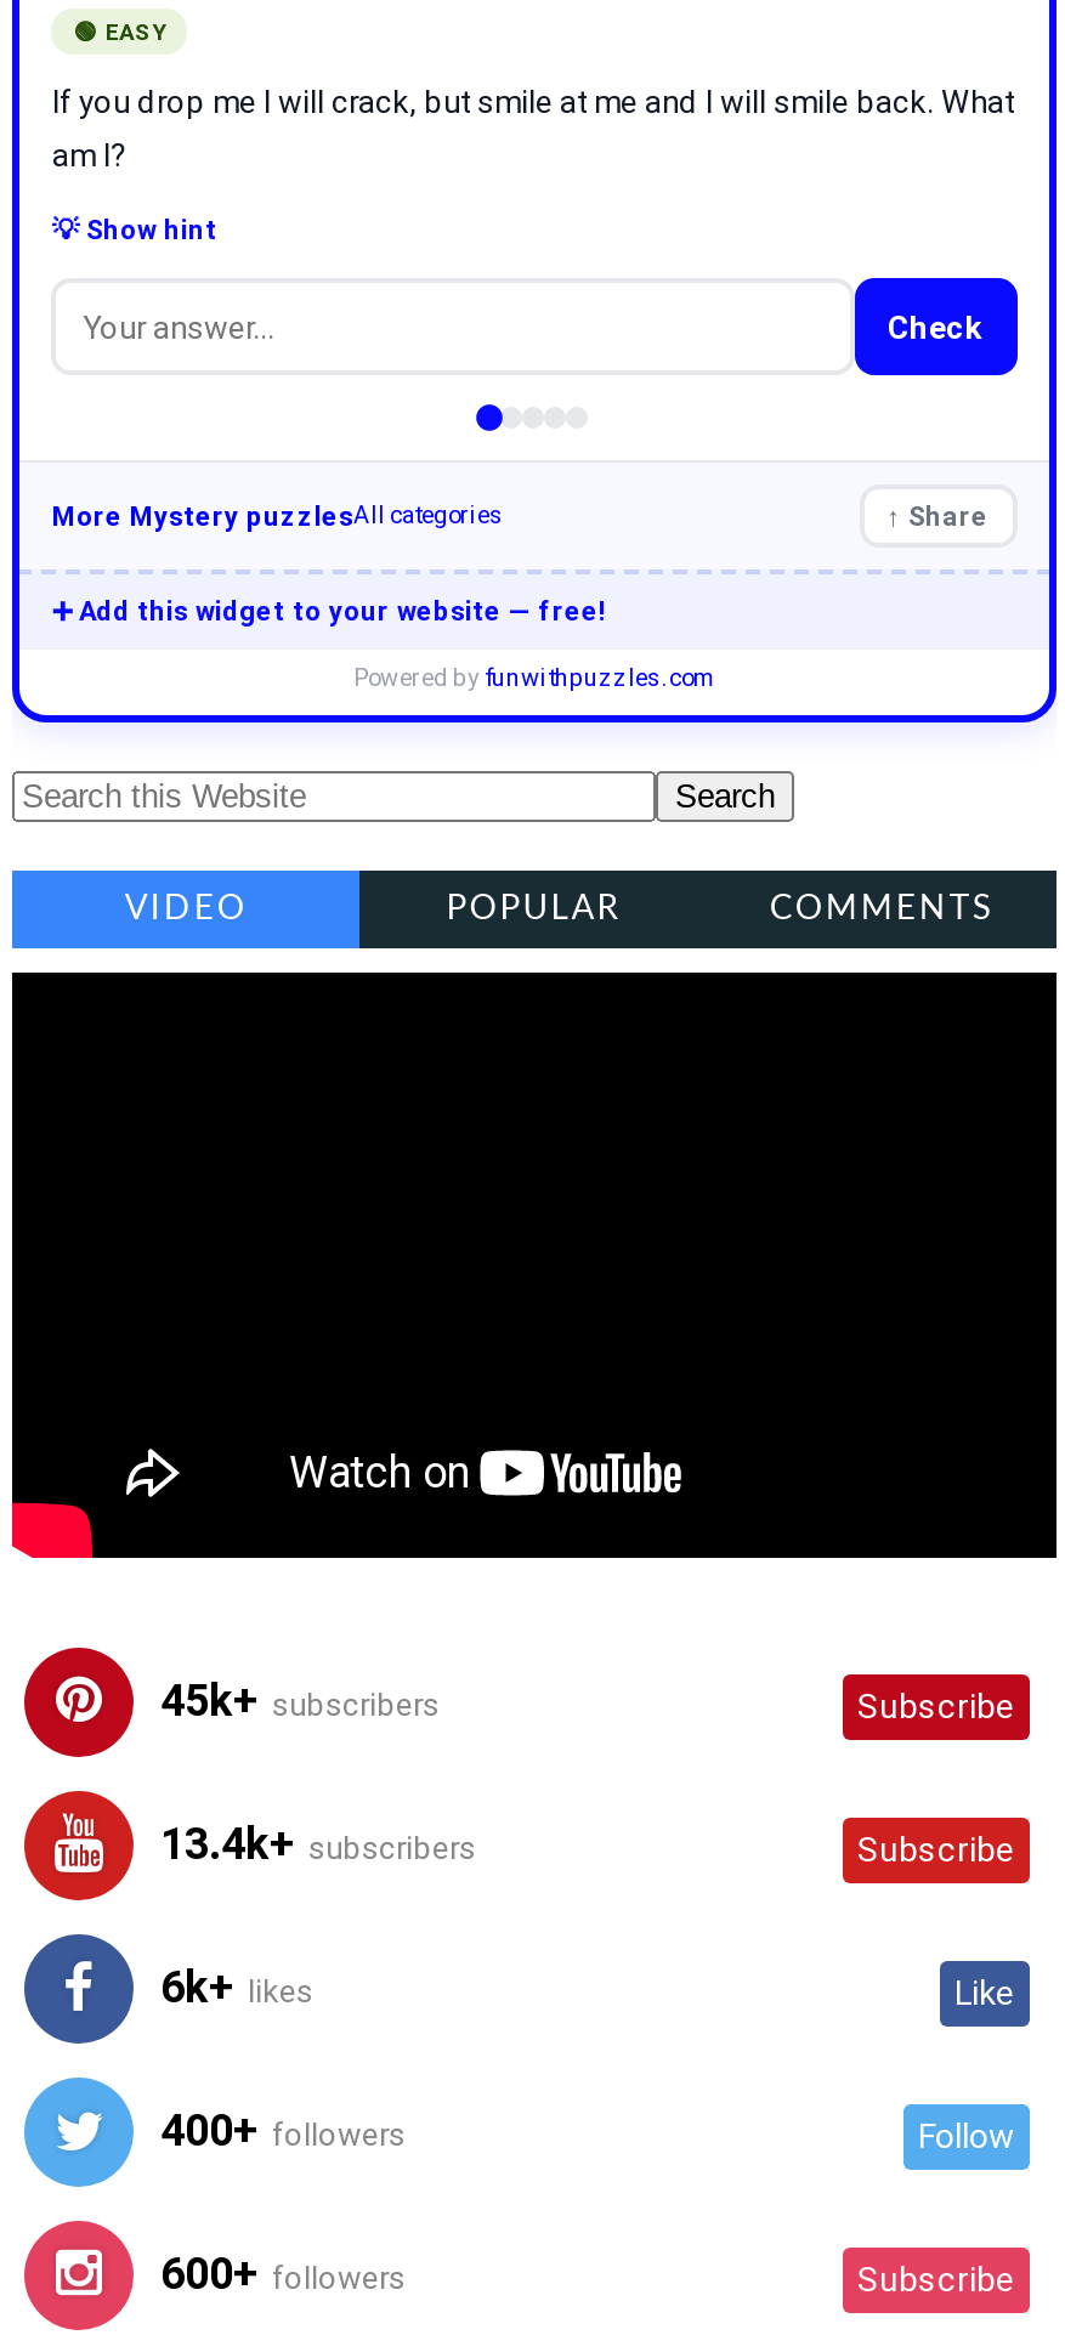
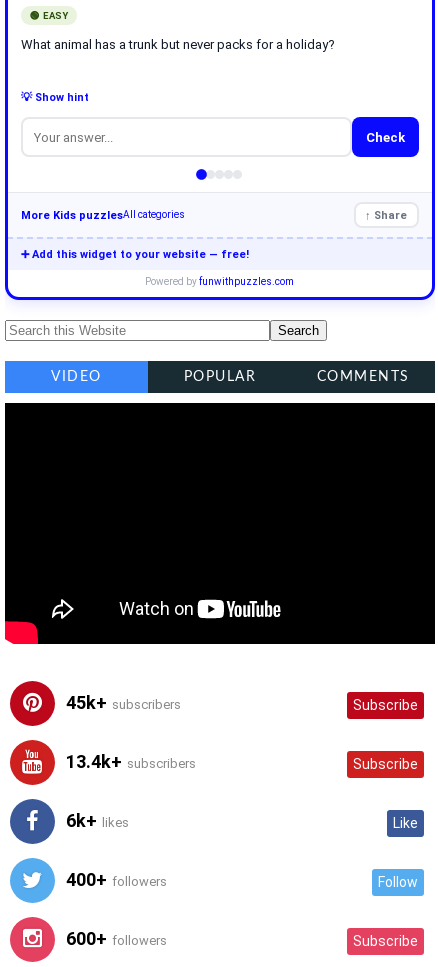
[52,84,1014,174] If you drop me I will crack, but smile at me and I will smile back. What | am I? -> [21,37,335,52] What animal has a trunk but never packs for a holiday?
[52,500,504,532] More Mystery puzzlesAll categories -> [21,208,185,221] More Kids puzzlesAll categories

